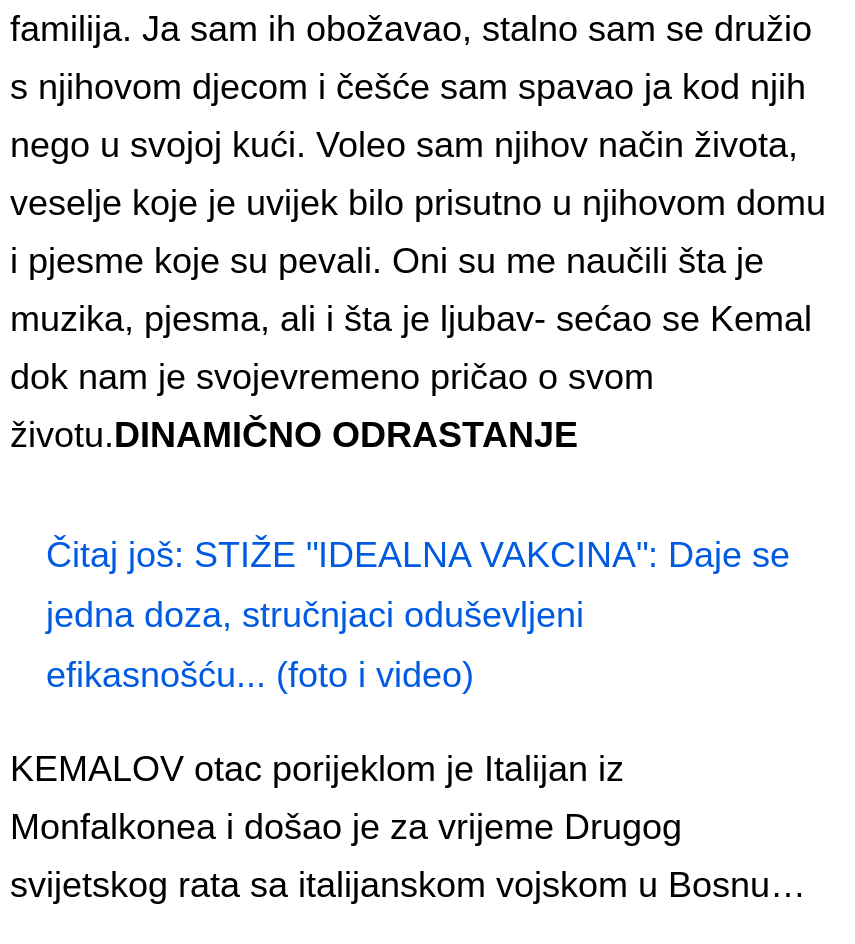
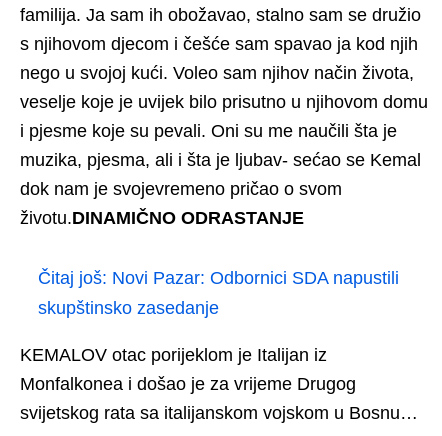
[46,535,790,695] Čitaj još: STIŽE "IDEALNA VAKCINA": Daje se | jedna doza, stručnjaci oduševljeni | efikasnošću... (foto i video) -> [38,268,399,318] Čitaj još: Novi Pazar: Odbornici SDA napustili | skupštinsko zasedanje

